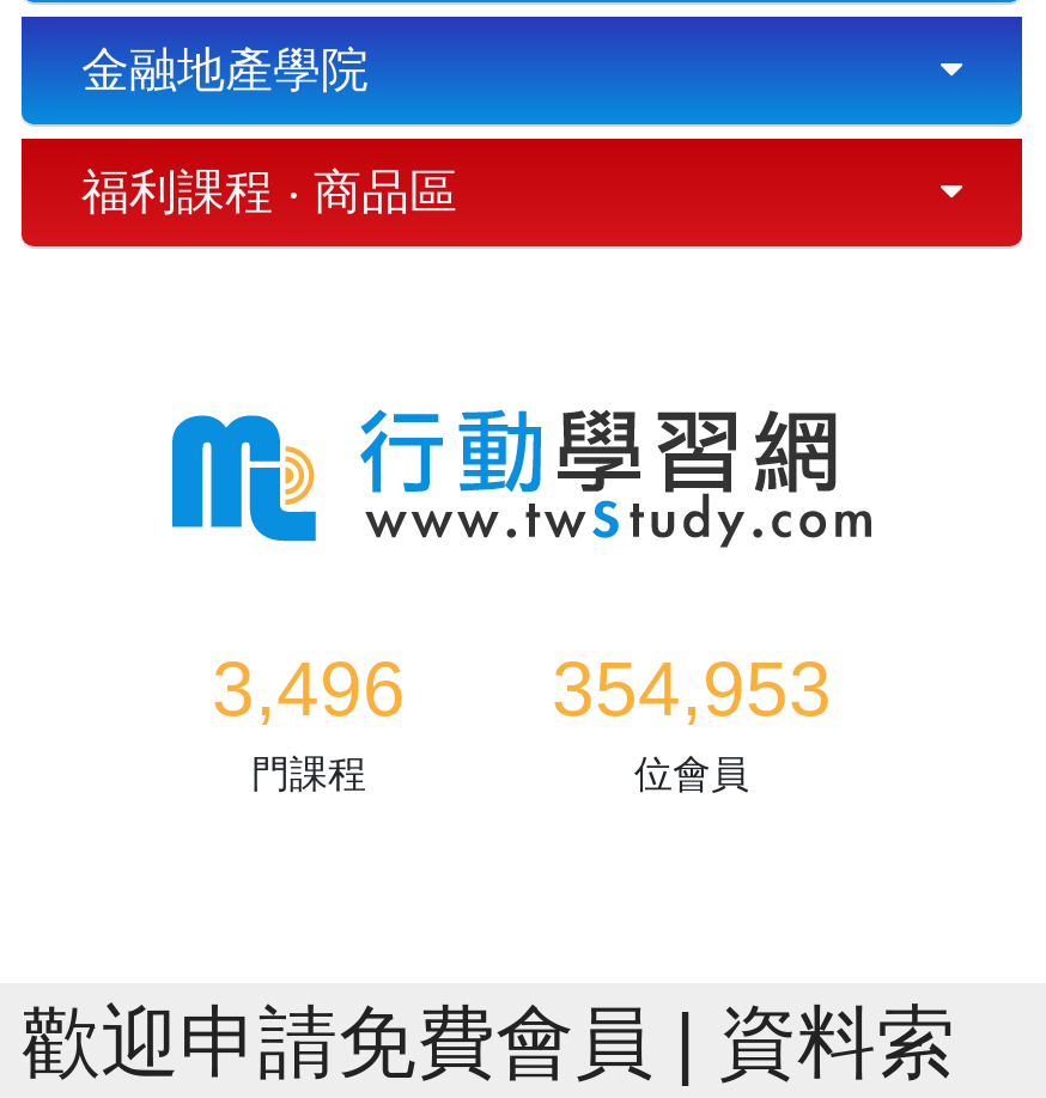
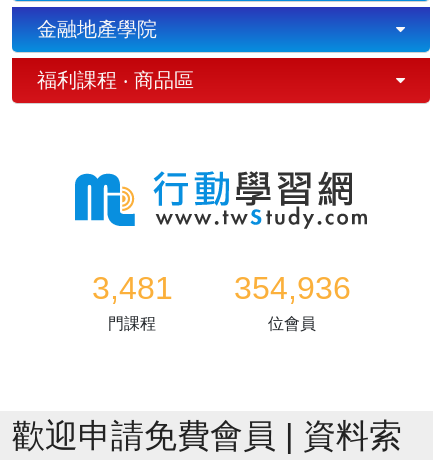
[212,645,406,731] 3,496 -> [91,270,172,306] 3,481
[552,645,832,731] 354,953 -> [233,270,350,306] 354,936

